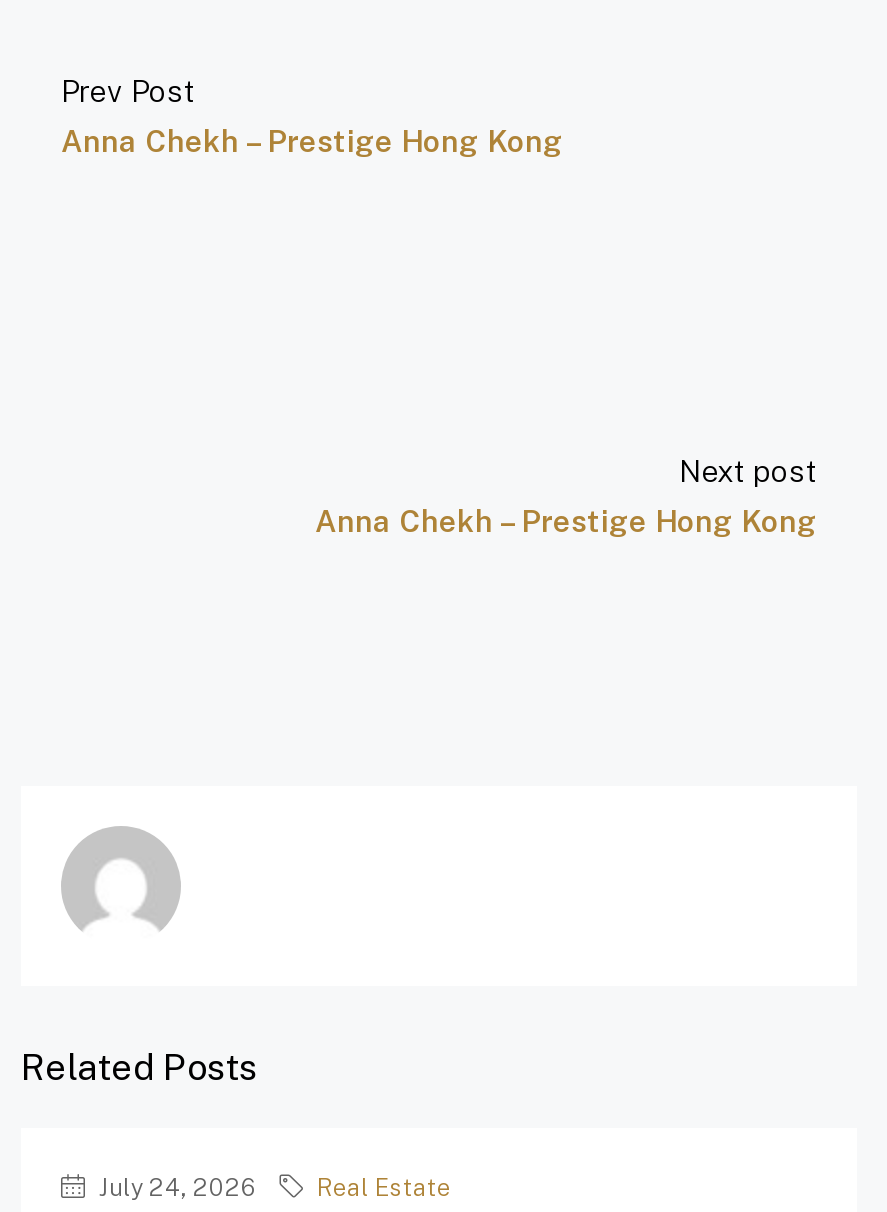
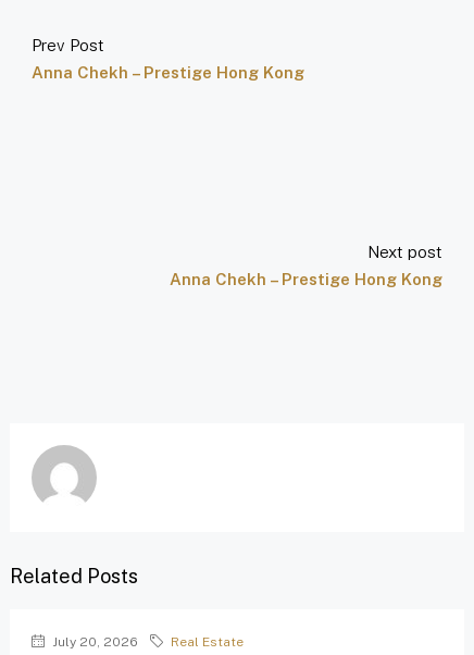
[93,1175,257,1203] July 24, 2026 -> [49,635,138,650] July 20, 2026

